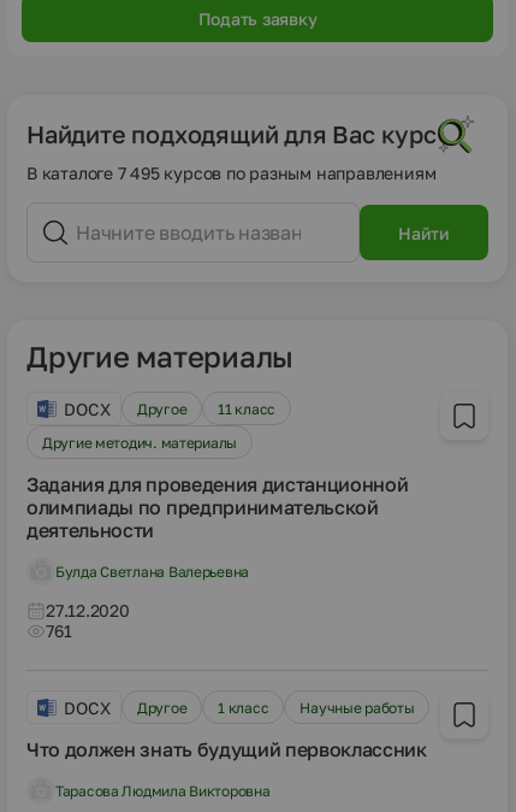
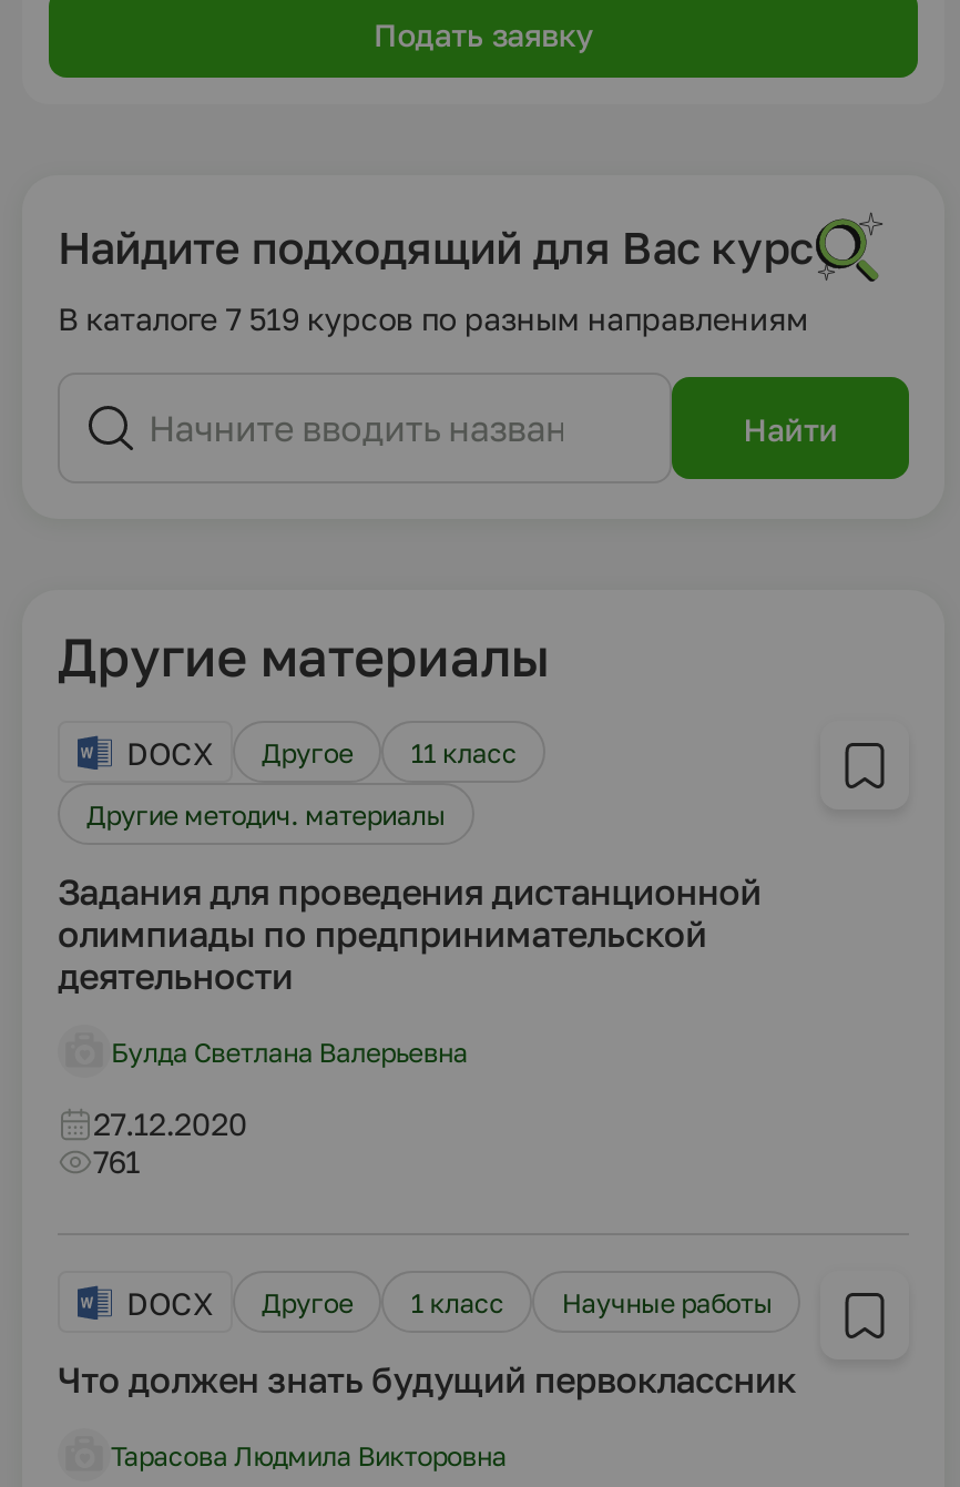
[26,163,436,183] В каталоге 7 495 курсов по разным направлениям -> [58,299,808,337] В каталоге 7 519 курсов по разным направлениям

